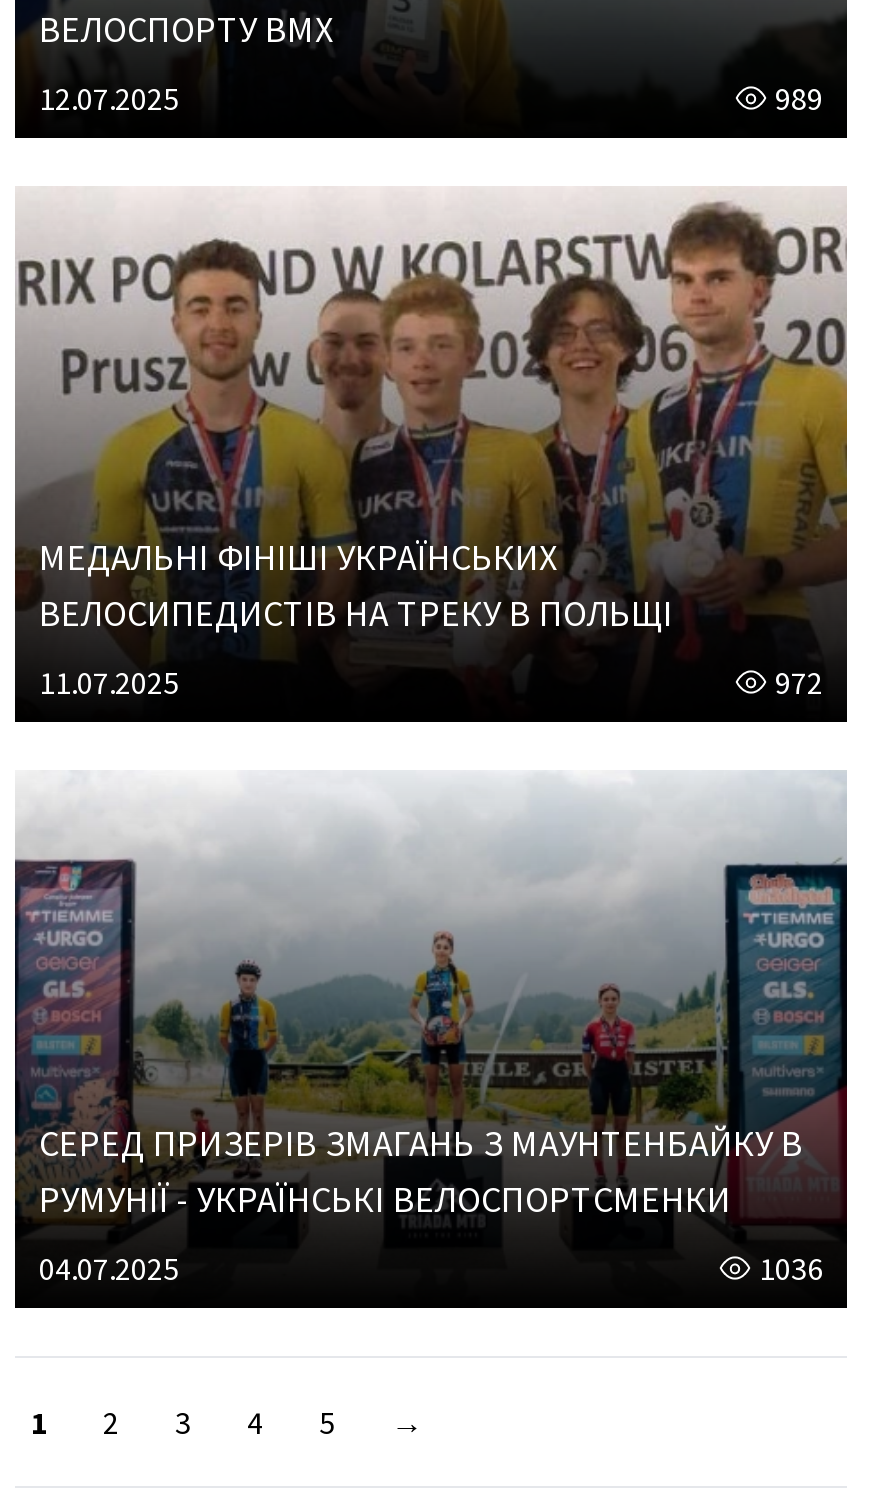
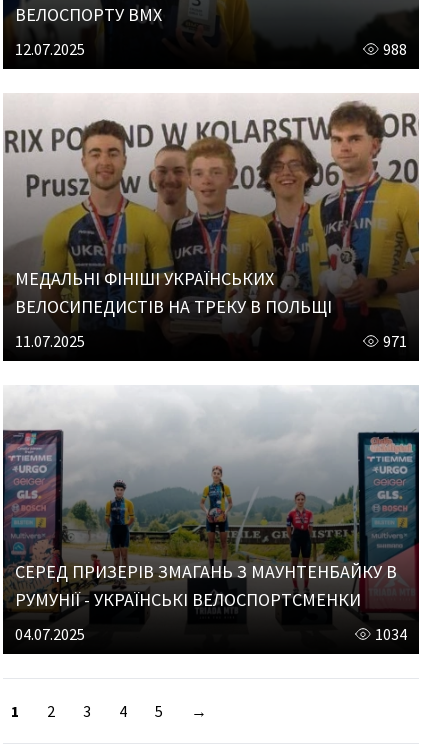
[775,78,823,118] 989 -> [383,39,407,59] 988
[775,662,823,702] 972 -> [383,331,407,351] 971
[759,1247,823,1287] 1036 -> [375,623,407,643] 1034

